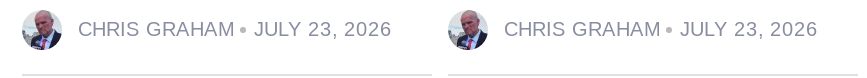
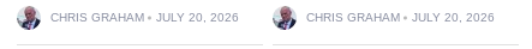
[78,18,392,40] CHRIS GRAHAM JULY 23, 2026 -> [50,11,239,24] CHRIS GRAHAM JULY 20, 2026
[504,18,818,40] CHRIS GRAHAM JULY 23, 2026 -> [306,11,495,24] CHRIS GRAHAM JULY 20, 2026

